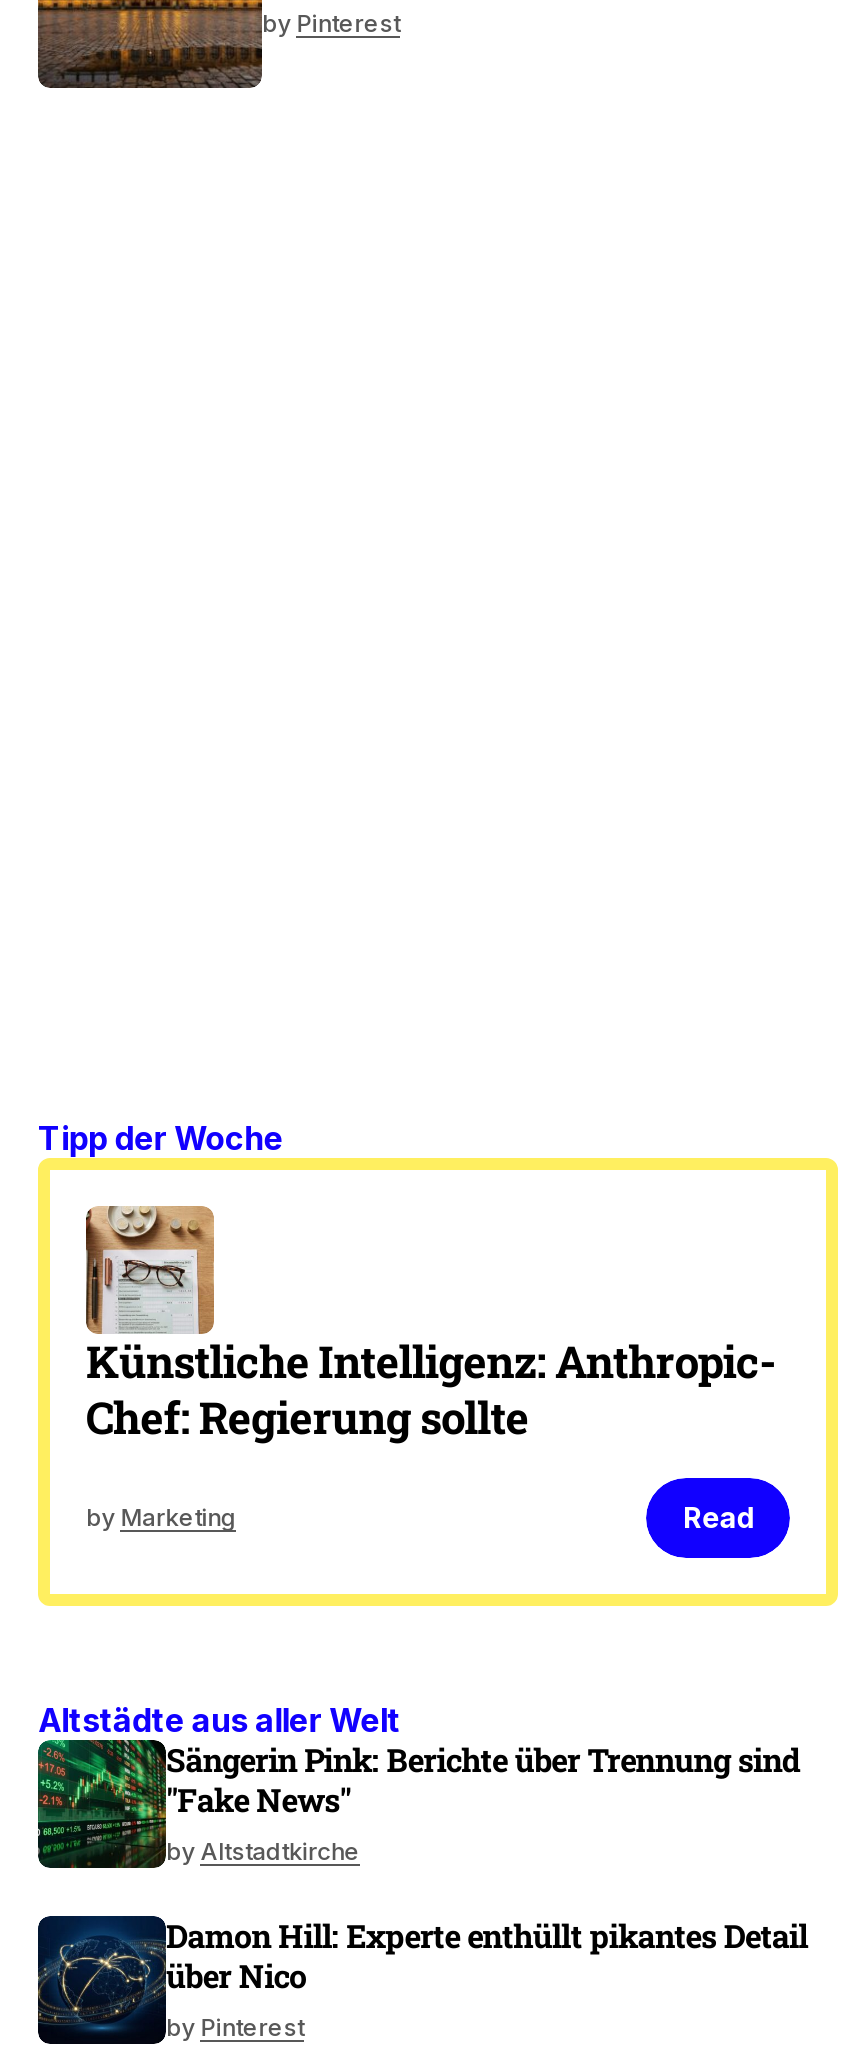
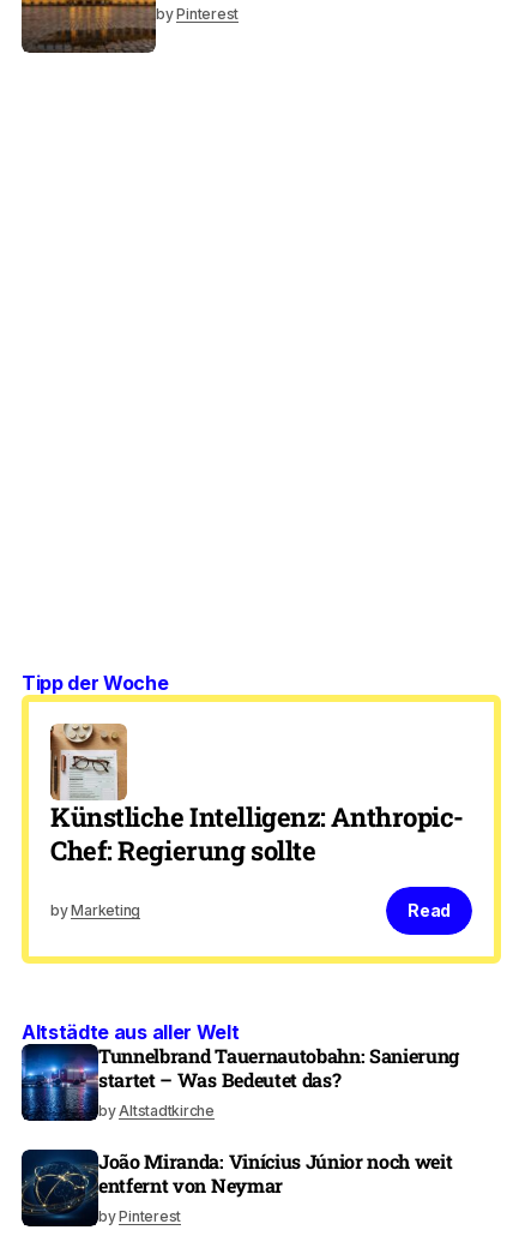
[36,1738,799,1870] [image] | Sängerin Pink: Berichte über Trennung sind | "Fake News" -> [20,1043,459,1122] [image] | Tunnelbrand Tauernautobahn: Sanierung | startet – Was Bedeutet das?
[166,1914,808,1996] Damon Hill: Experte enthüllt pikantes Detail | über Nico -> [98,1148,452,1198] João Miranda: Vinícius Júnior noch weit | entfernt von Neymar

